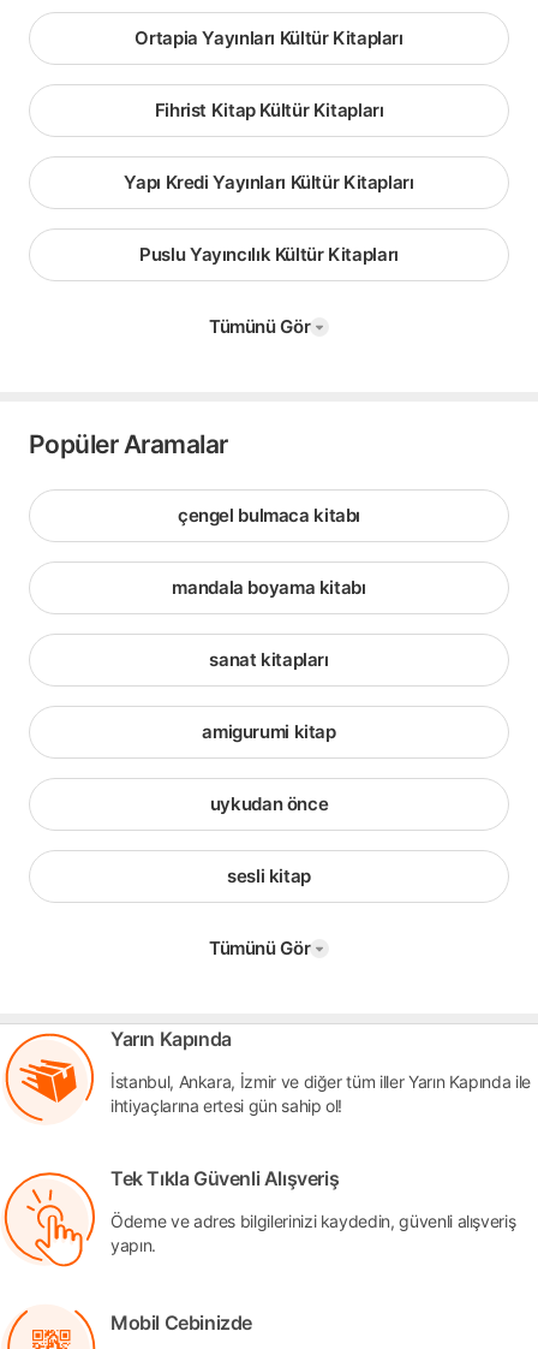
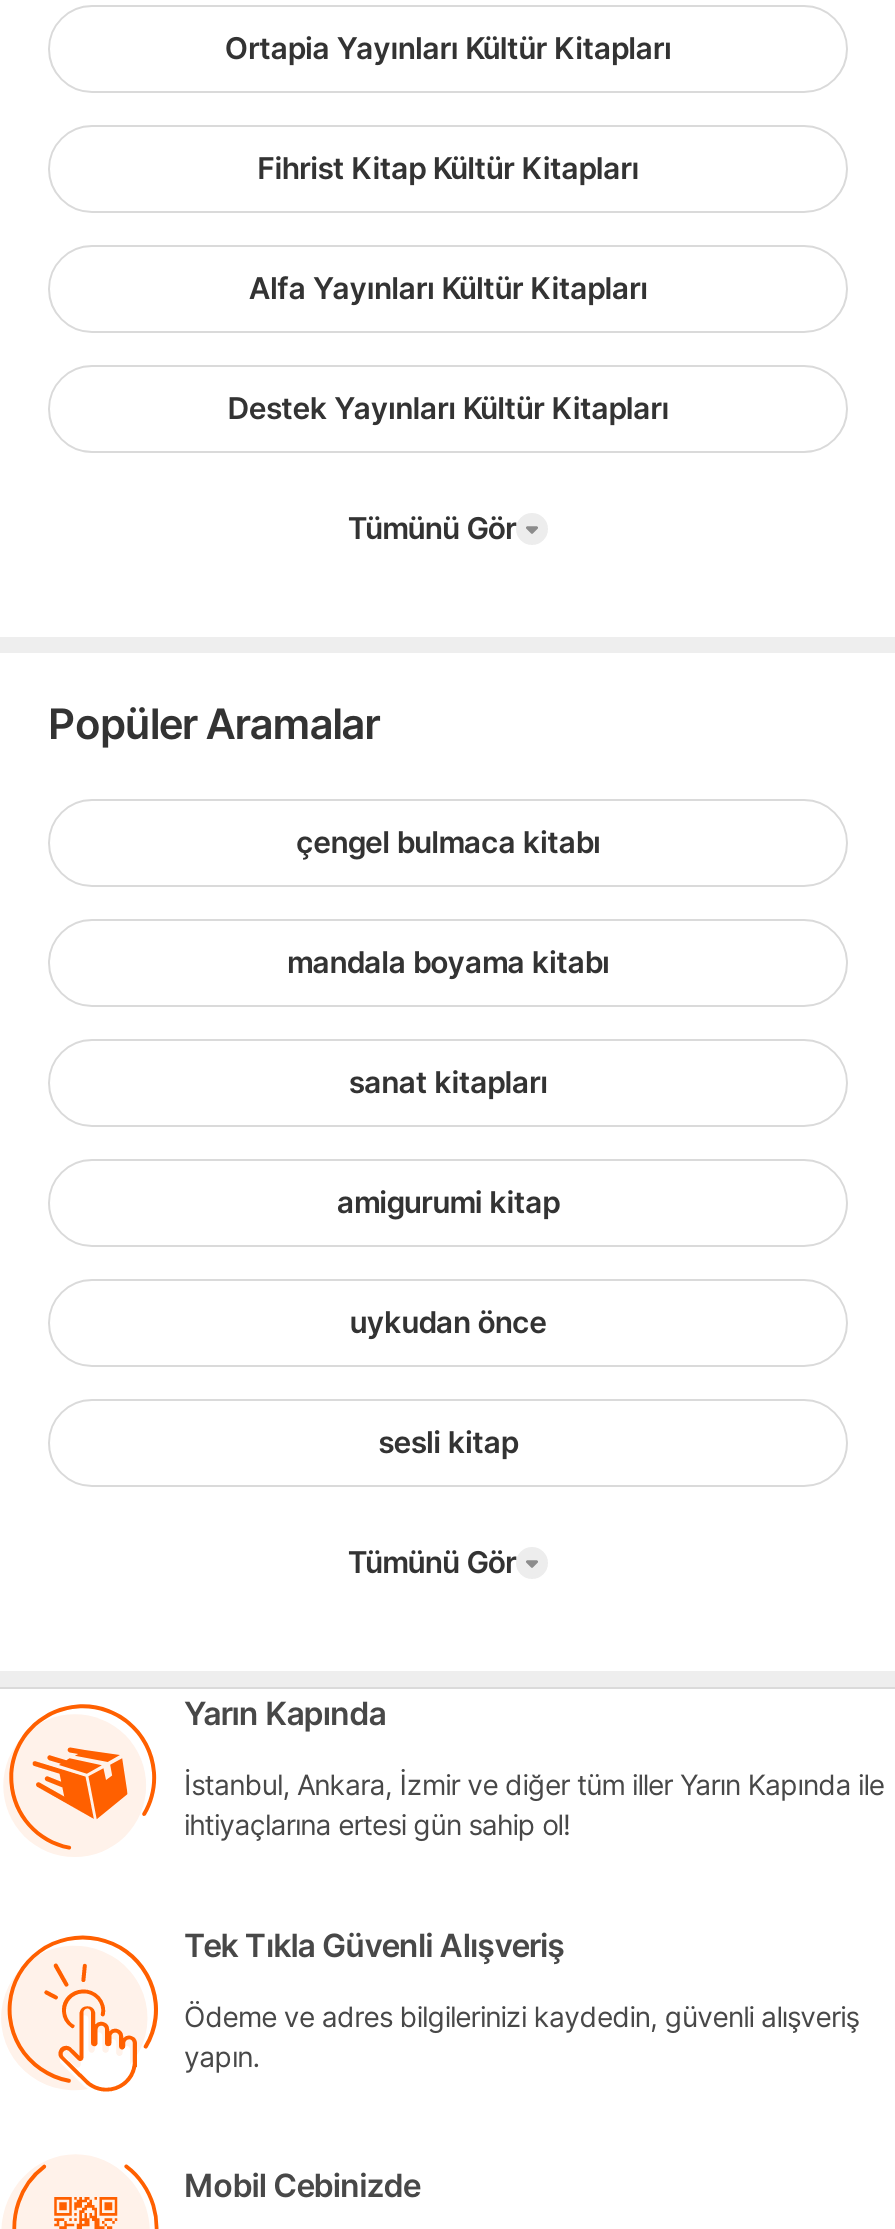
[124,171,414,194] Yapı Kredi Yayınları Kültür Kitapları -> [249,269,647,307] Alfa Yayınları Kültür Kitapları
[140,243,398,266] Puslu Yayıncılık Kültür Kitapları -> [227,389,669,427] Destek Yayınları Kültür Kitapları

